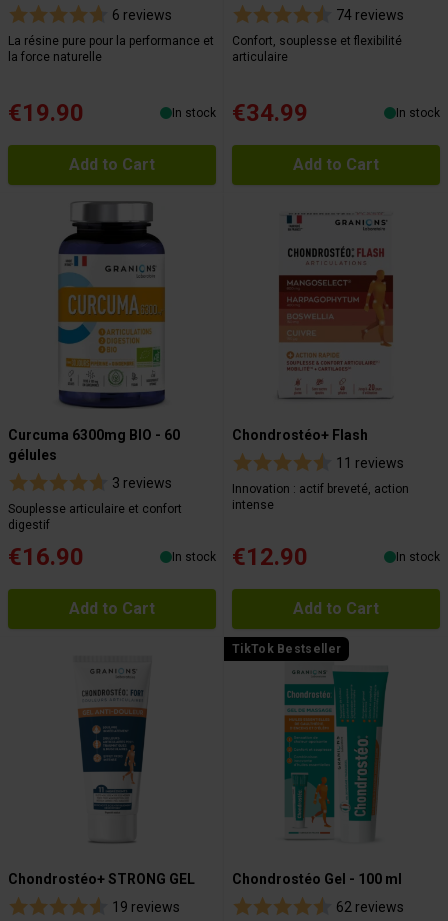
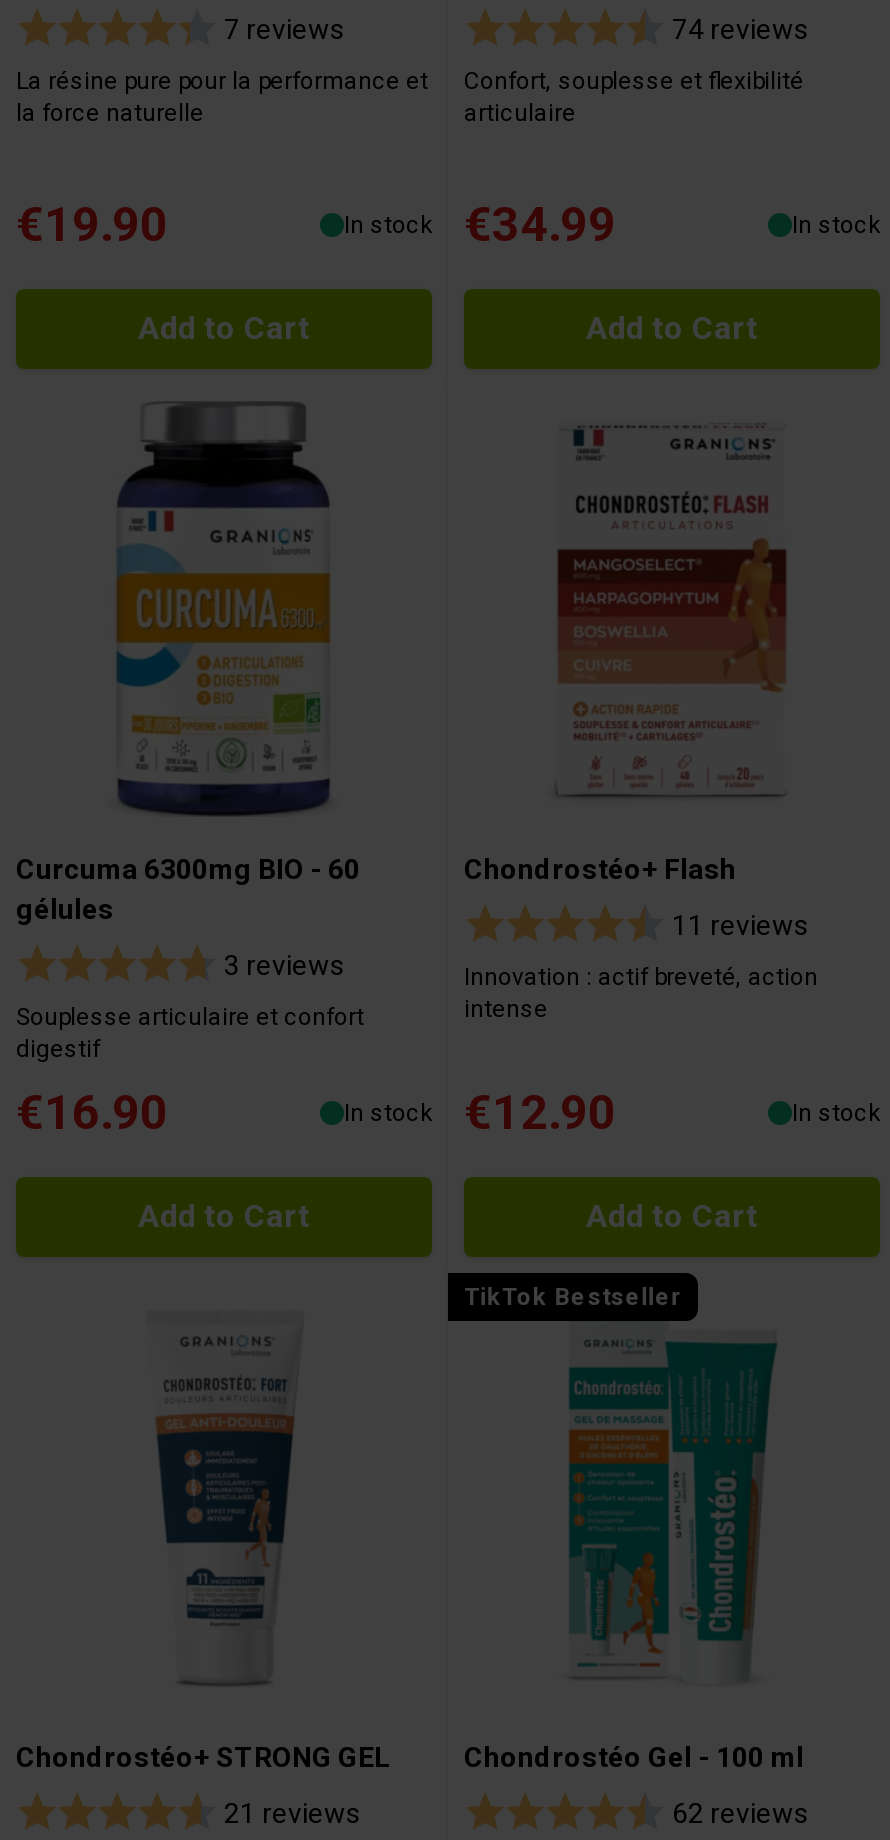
[112,7,172,23] 6 reviews -> [224,13,344,45] 7 reviews
[112,899,180,915] 19 reviews -> [224,1797,360,1829] 21 reviews

